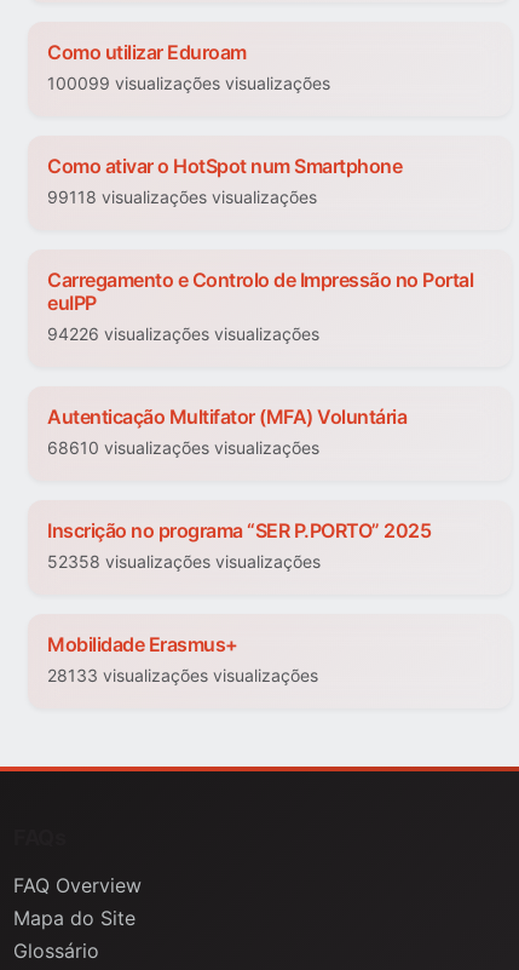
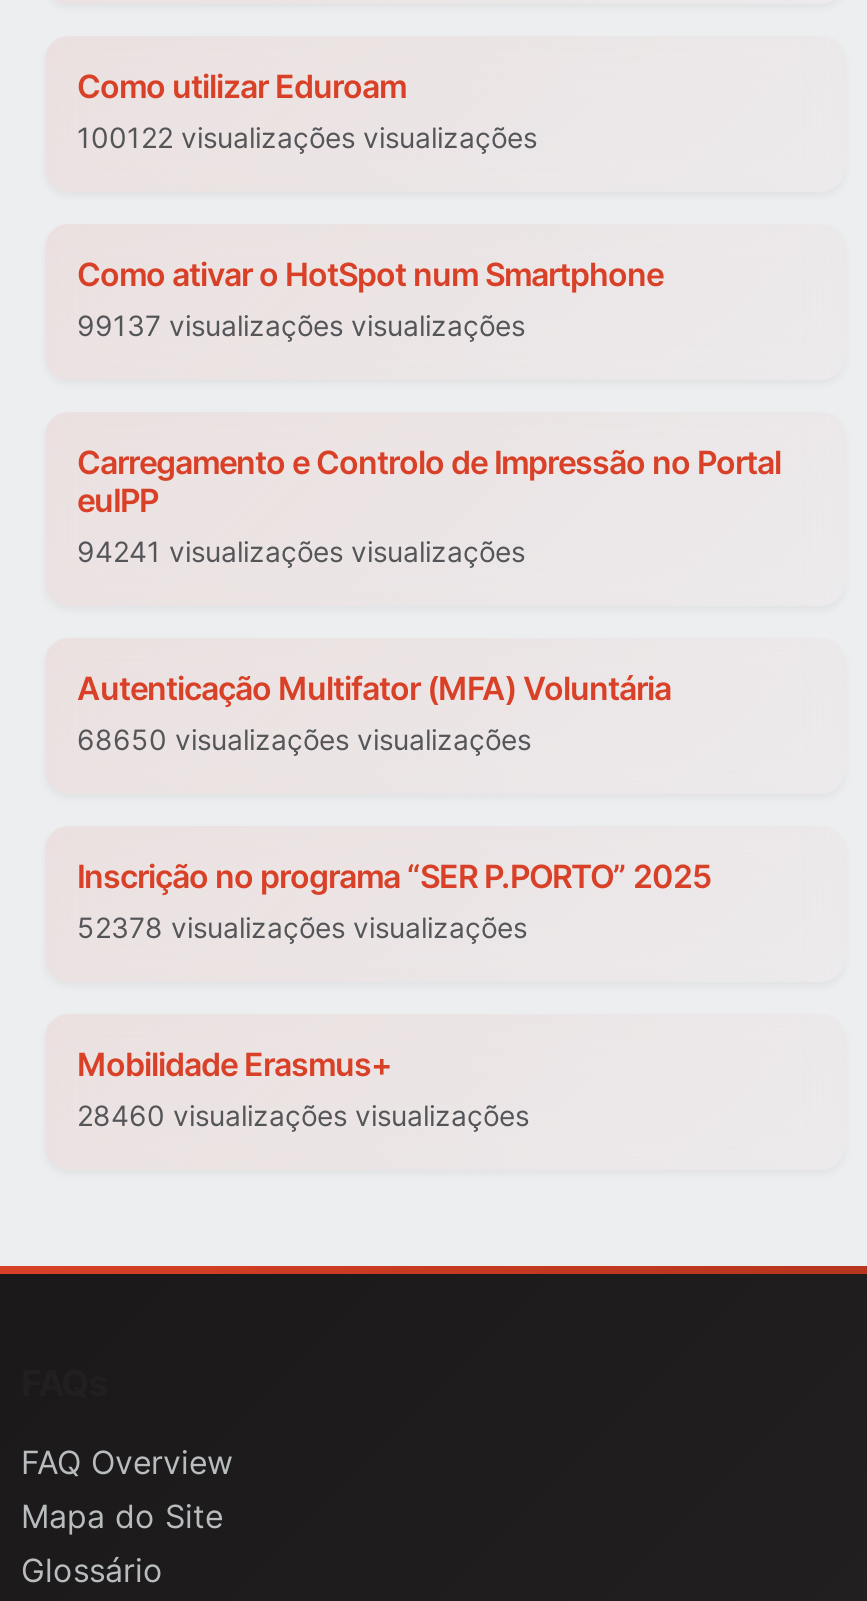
[47,73,330,94] 100099 visualizações visualizações -> [77,121,537,155] 100122 visualizações visualizações
[47,187,317,208] 99118 visualizações visualizações -> [77,309,525,343] 99137 visualizações visualizações
[47,324,319,345] 94226 visualizações visualizações -> [77,535,525,569] 94241 visualizações visualizações
[47,438,319,458] 68610 visualizações visualizações -> [77,723,531,757] 68650 visualizações visualizações
[47,552,321,572] 52358 visualizações visualizações -> [77,911,527,945] 52378 visualizações visualizações
[47,665,318,686] 28133 visualizações visualizações -> [77,1099,529,1133] 28460 visualizações visualizações

